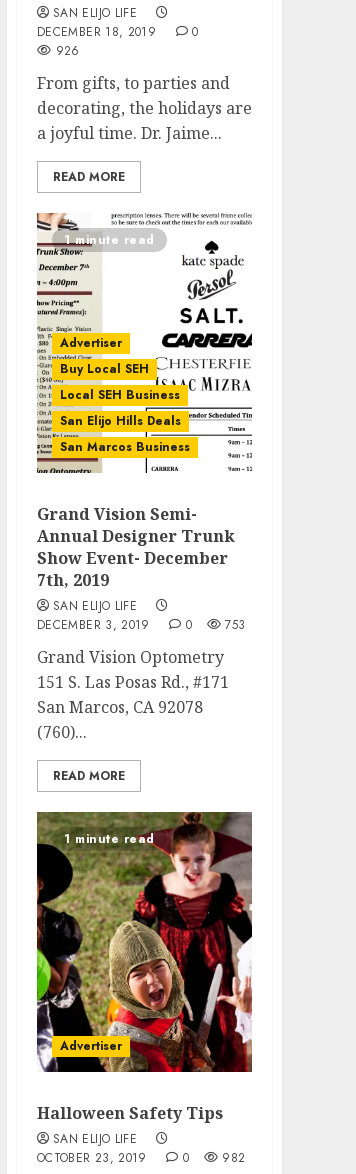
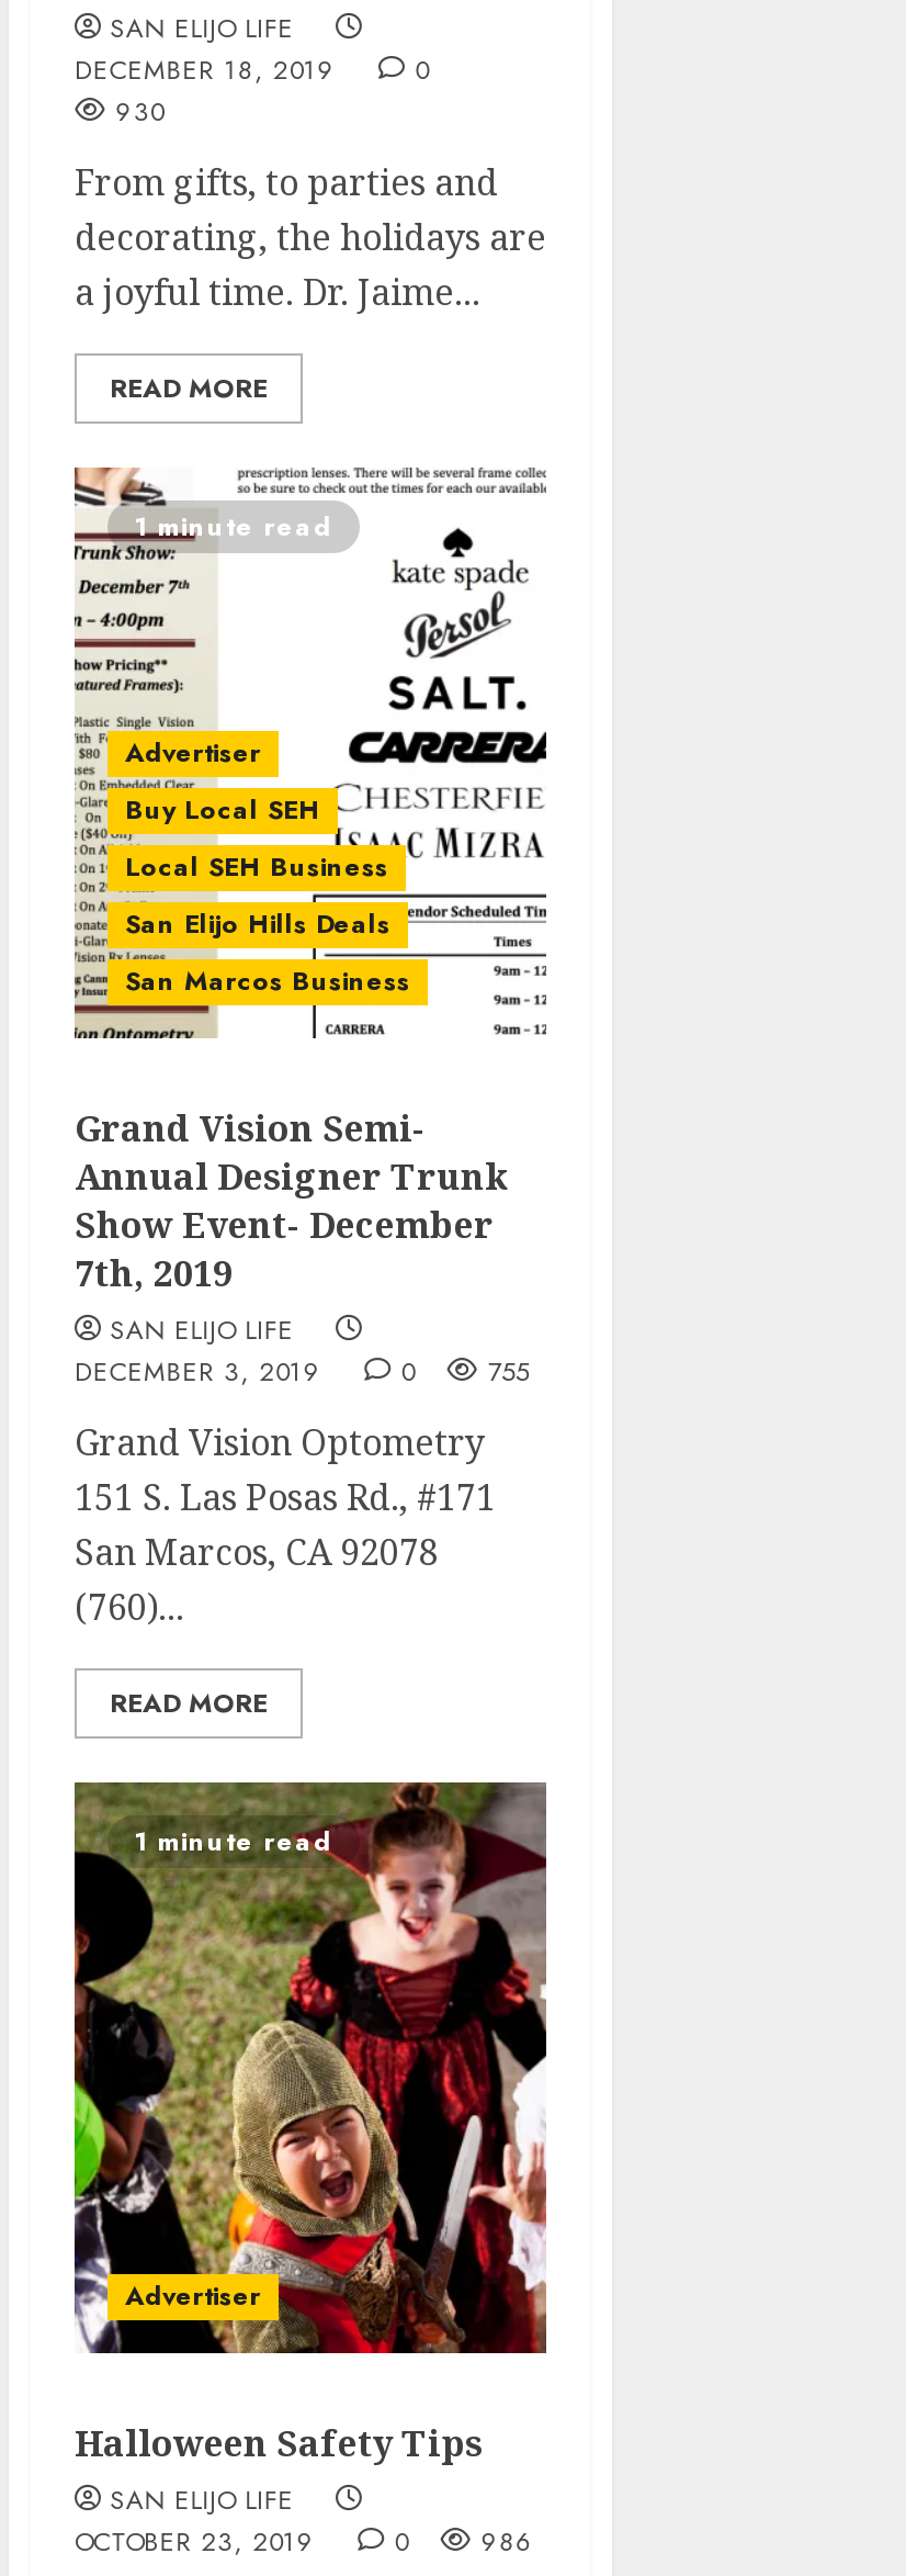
[56,42,80,60] 926 -> [116,93,164,133] 930
[186,616,245,634] 0 753 -> [401,1353,530,1393] 0 755
[183,1149,245,1167] 0 982 -> [395,2523,534,2563] 0 986

